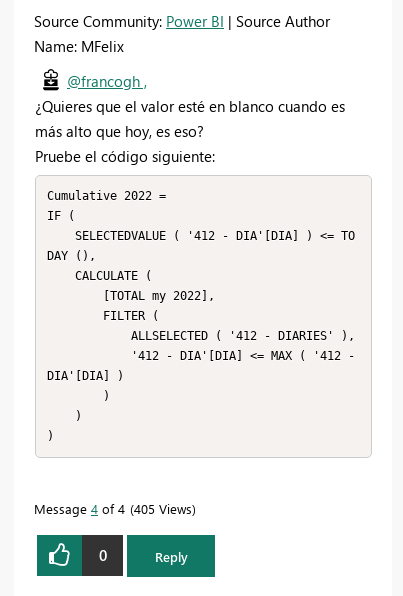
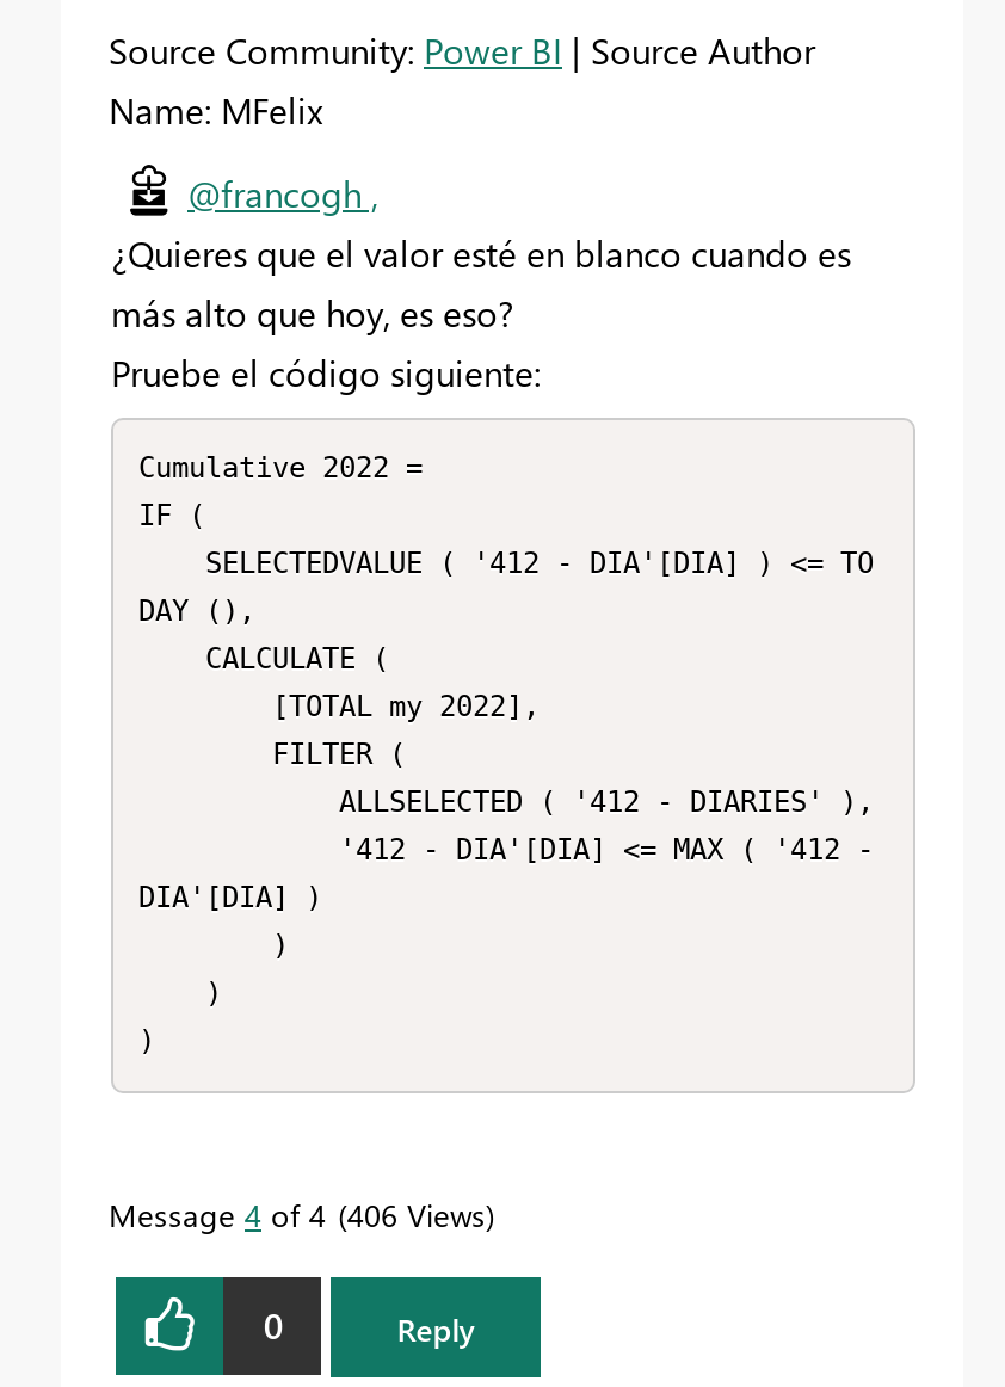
[34,500,192,517] Message 4 of 4 405 Views -> [109,1193,486,1234] Message 4 of 4 406 Views

